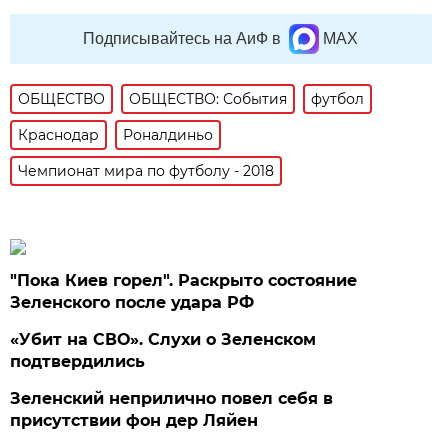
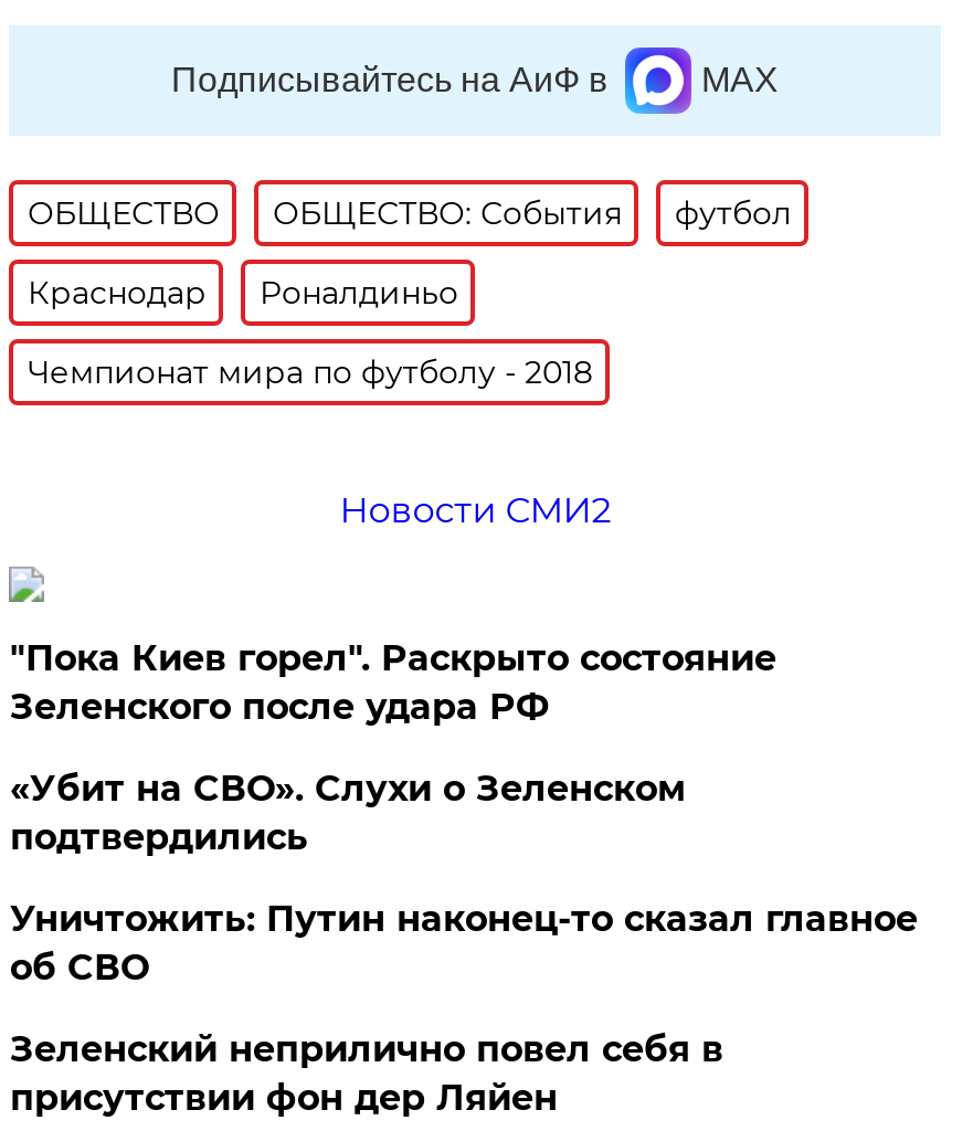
none -> [340,489,611,531] Новости СМИ2
none -> [10,898,918,989] Уничтожить: Путин наконец-то сказал главное | об СВО

